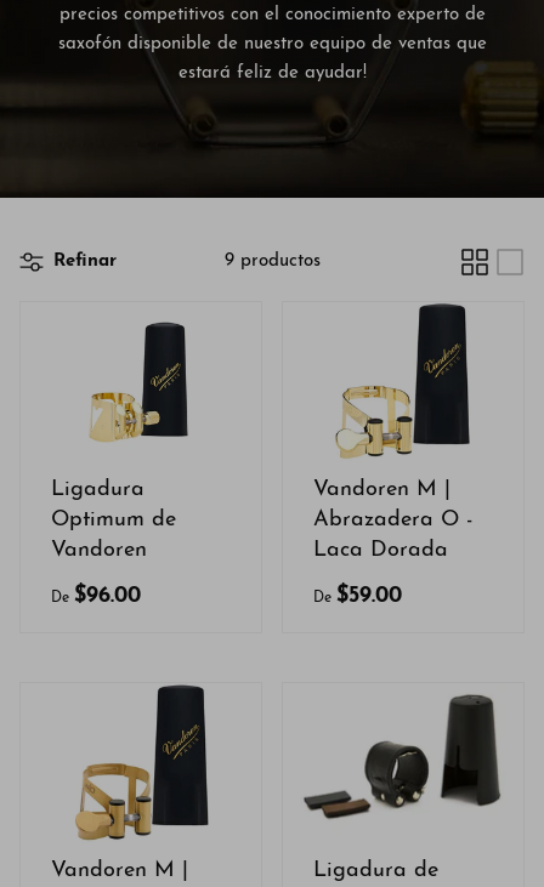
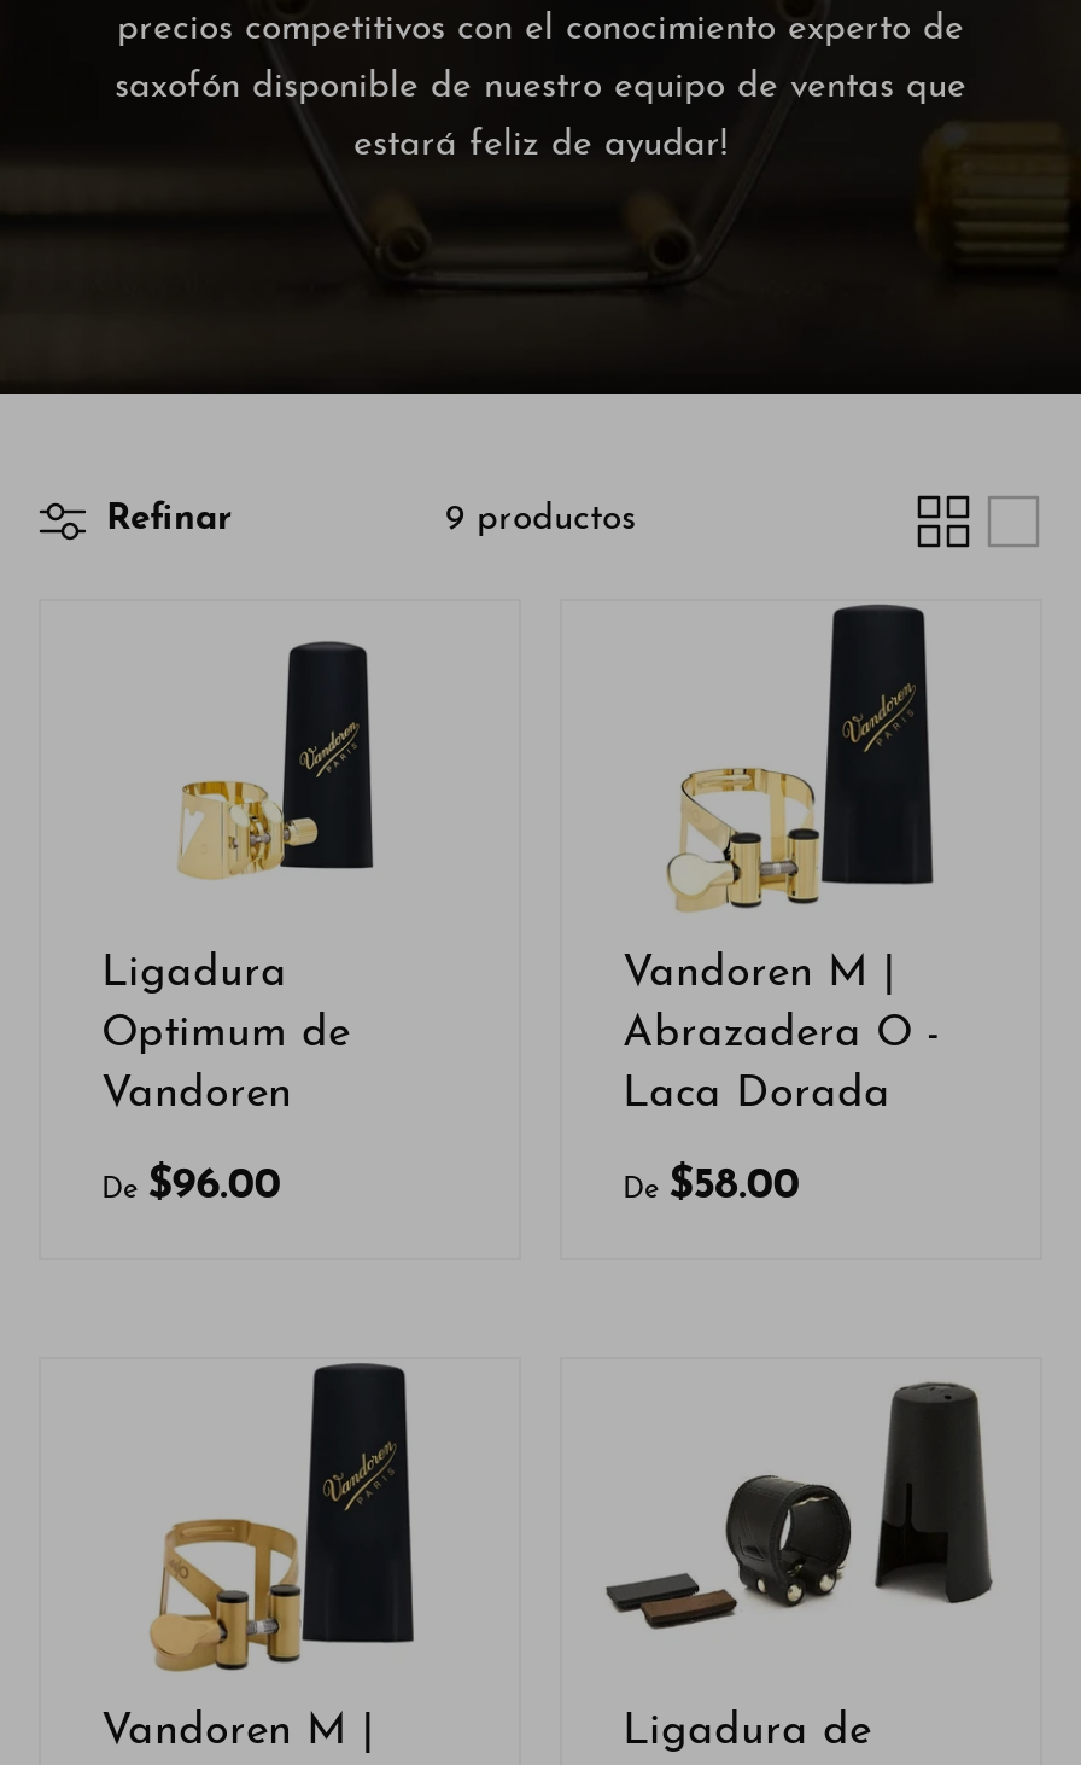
[313,585,402,608] De $59.00 -> [623,1164,799,1210] De $58.00

